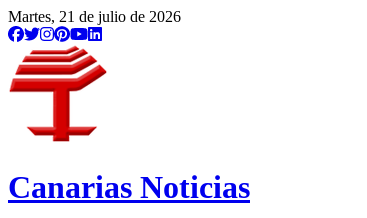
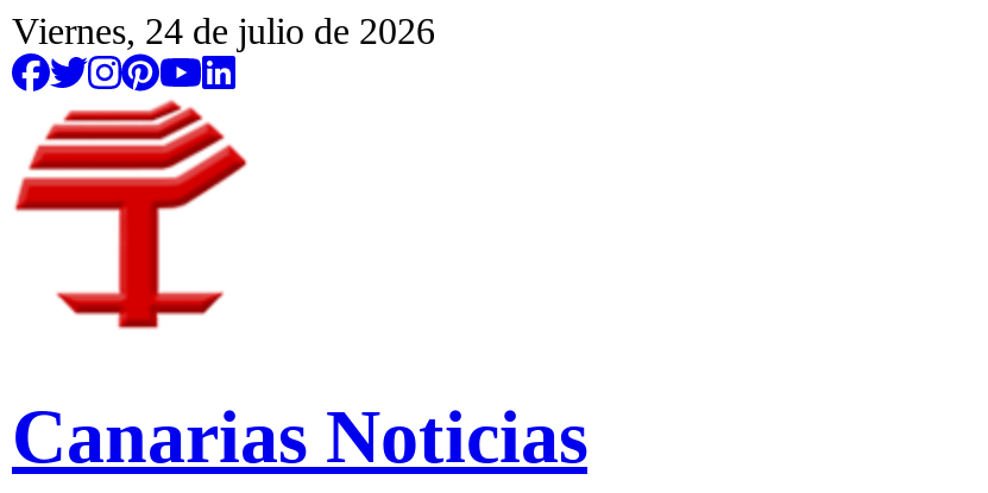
[8,8,181,25] Martes, 21 de julio de 2026 -> [12,11,435,51] Viernes, 24 de julio de 2026

